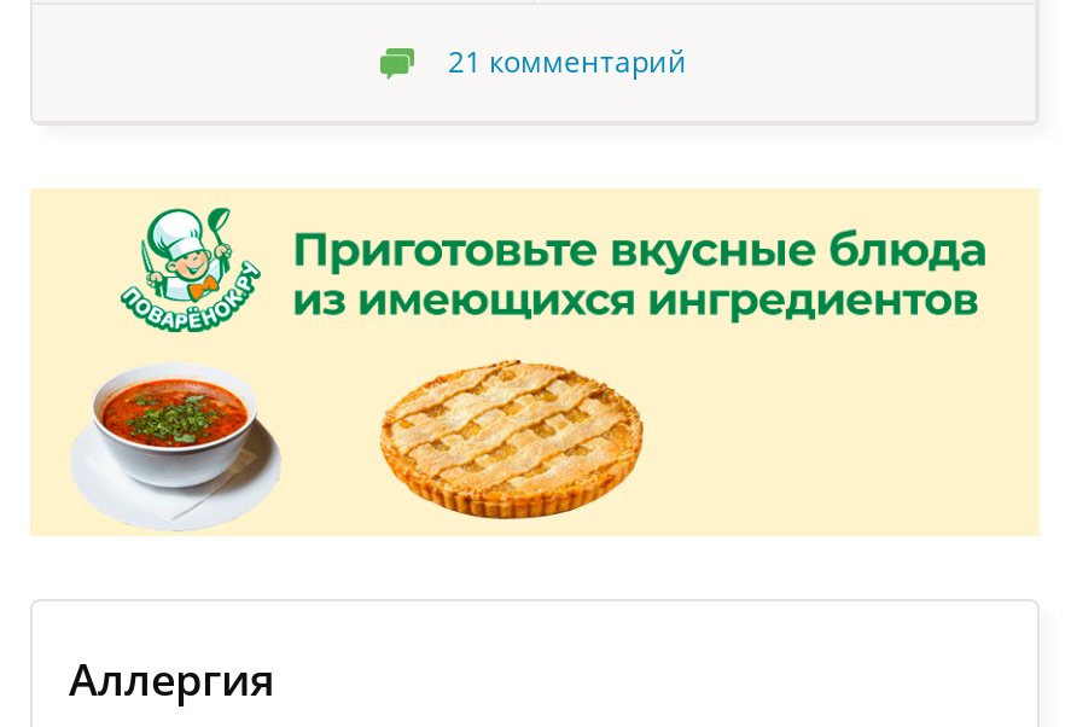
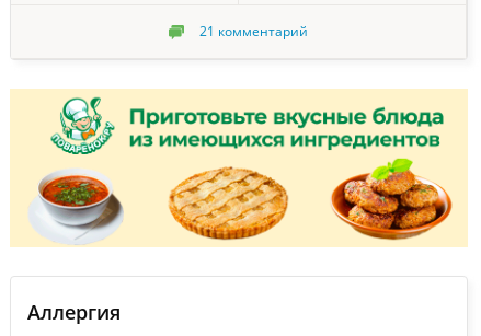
none -> [331,158,453,241] [image]

